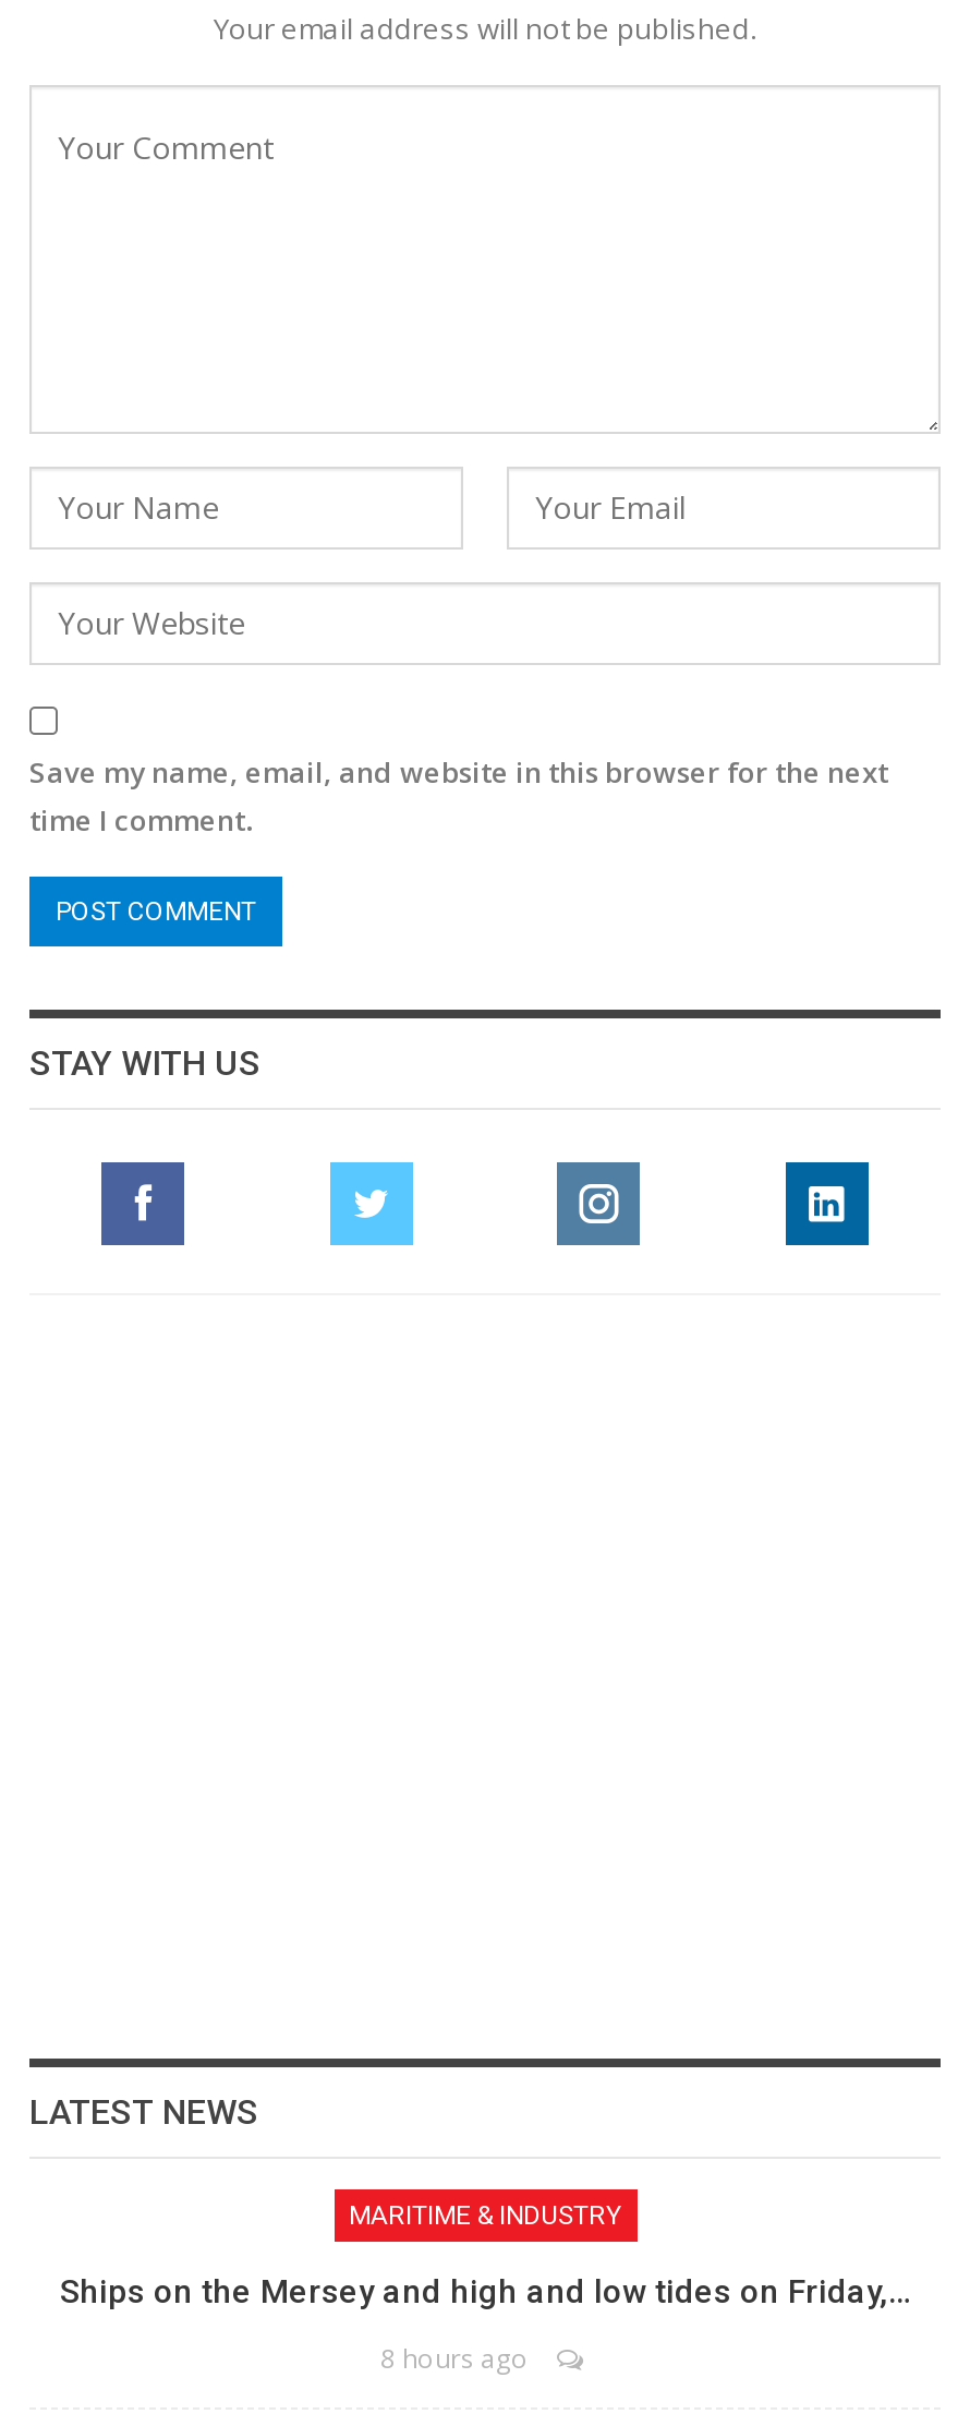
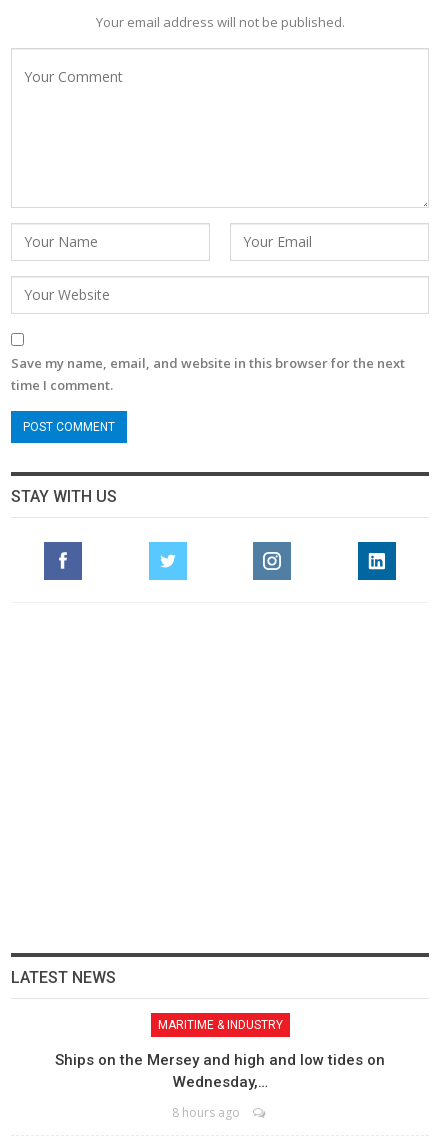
[60,2273,910,2312] Ships on the Mersey and high and low tides on Friday,… -> [55,1051,385,1091] Ships on the Mersey and high and low tides on | Wednesday,…

